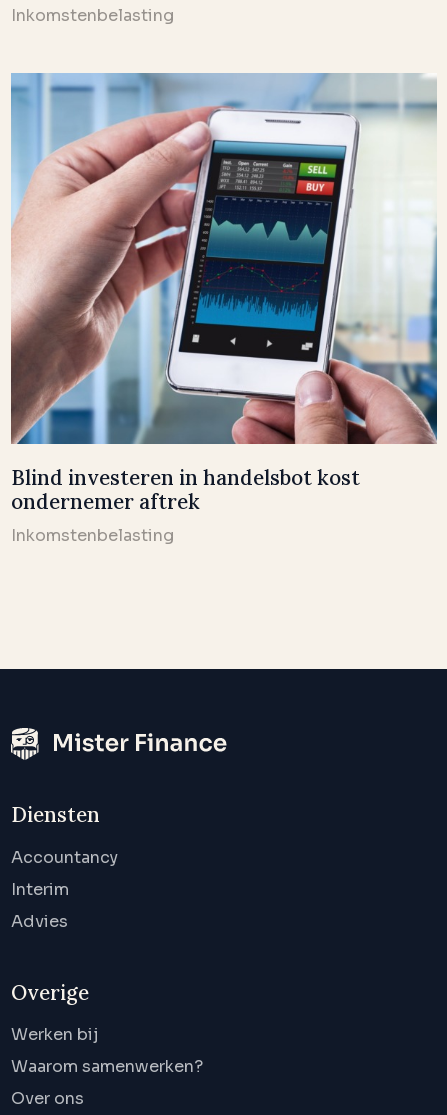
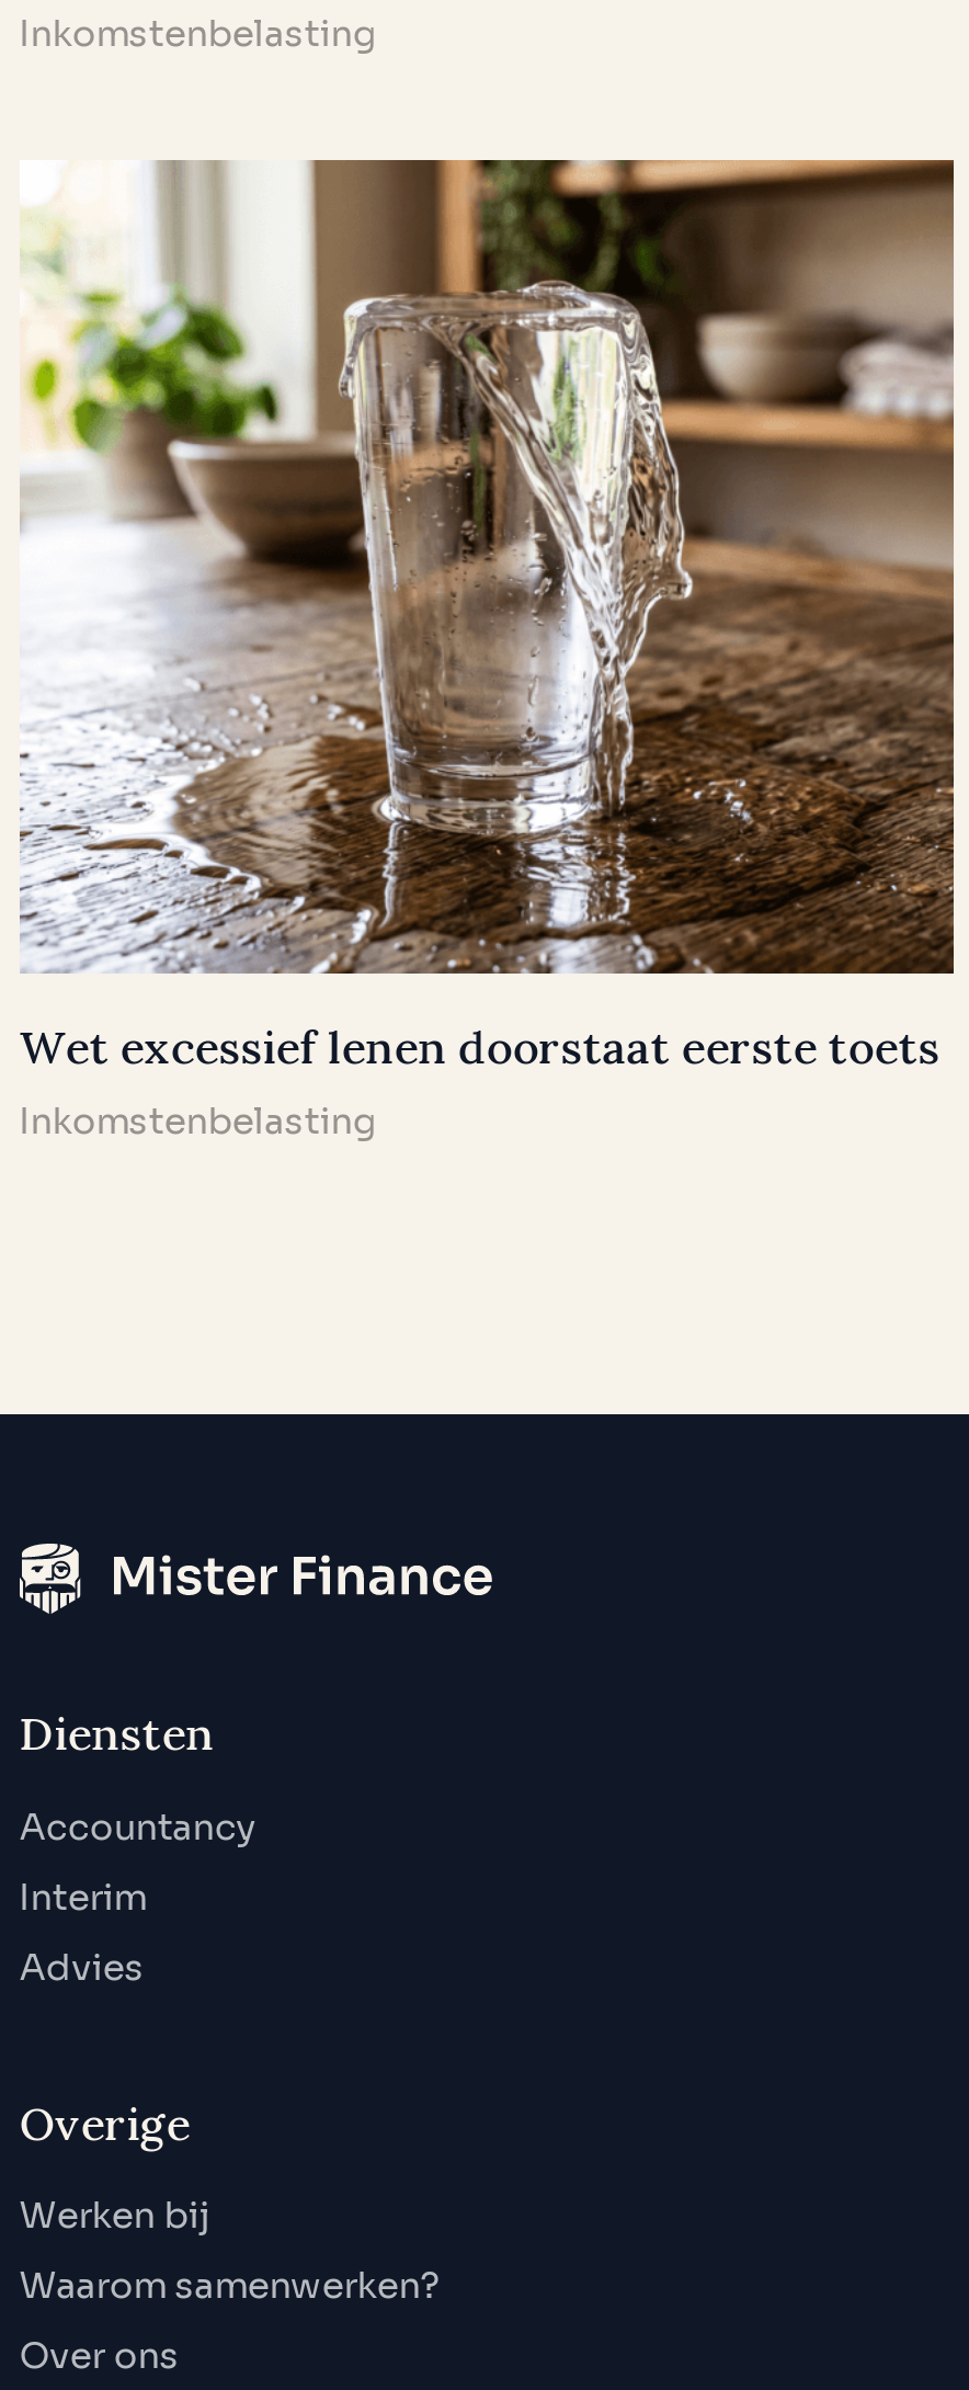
[10,72,438,515] [image] | Blind investeren in handelsbot kost | ondernemer aftrek -> [19,158,956,1076] [image] | Wet excessief lenen doorstaat eerste toets

